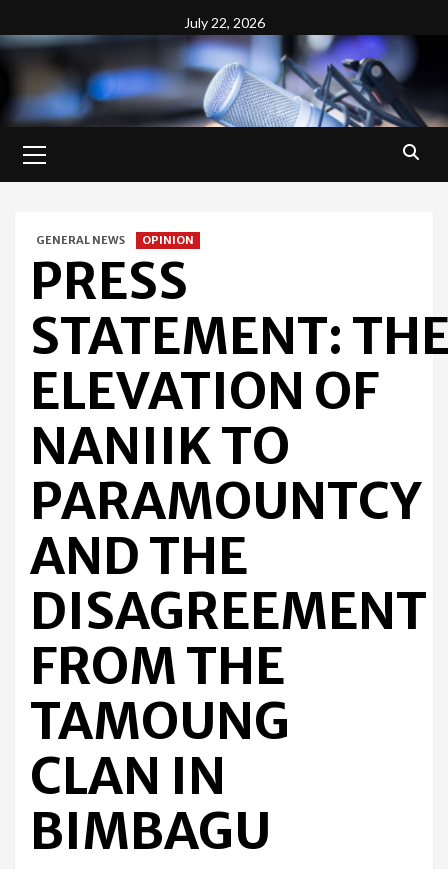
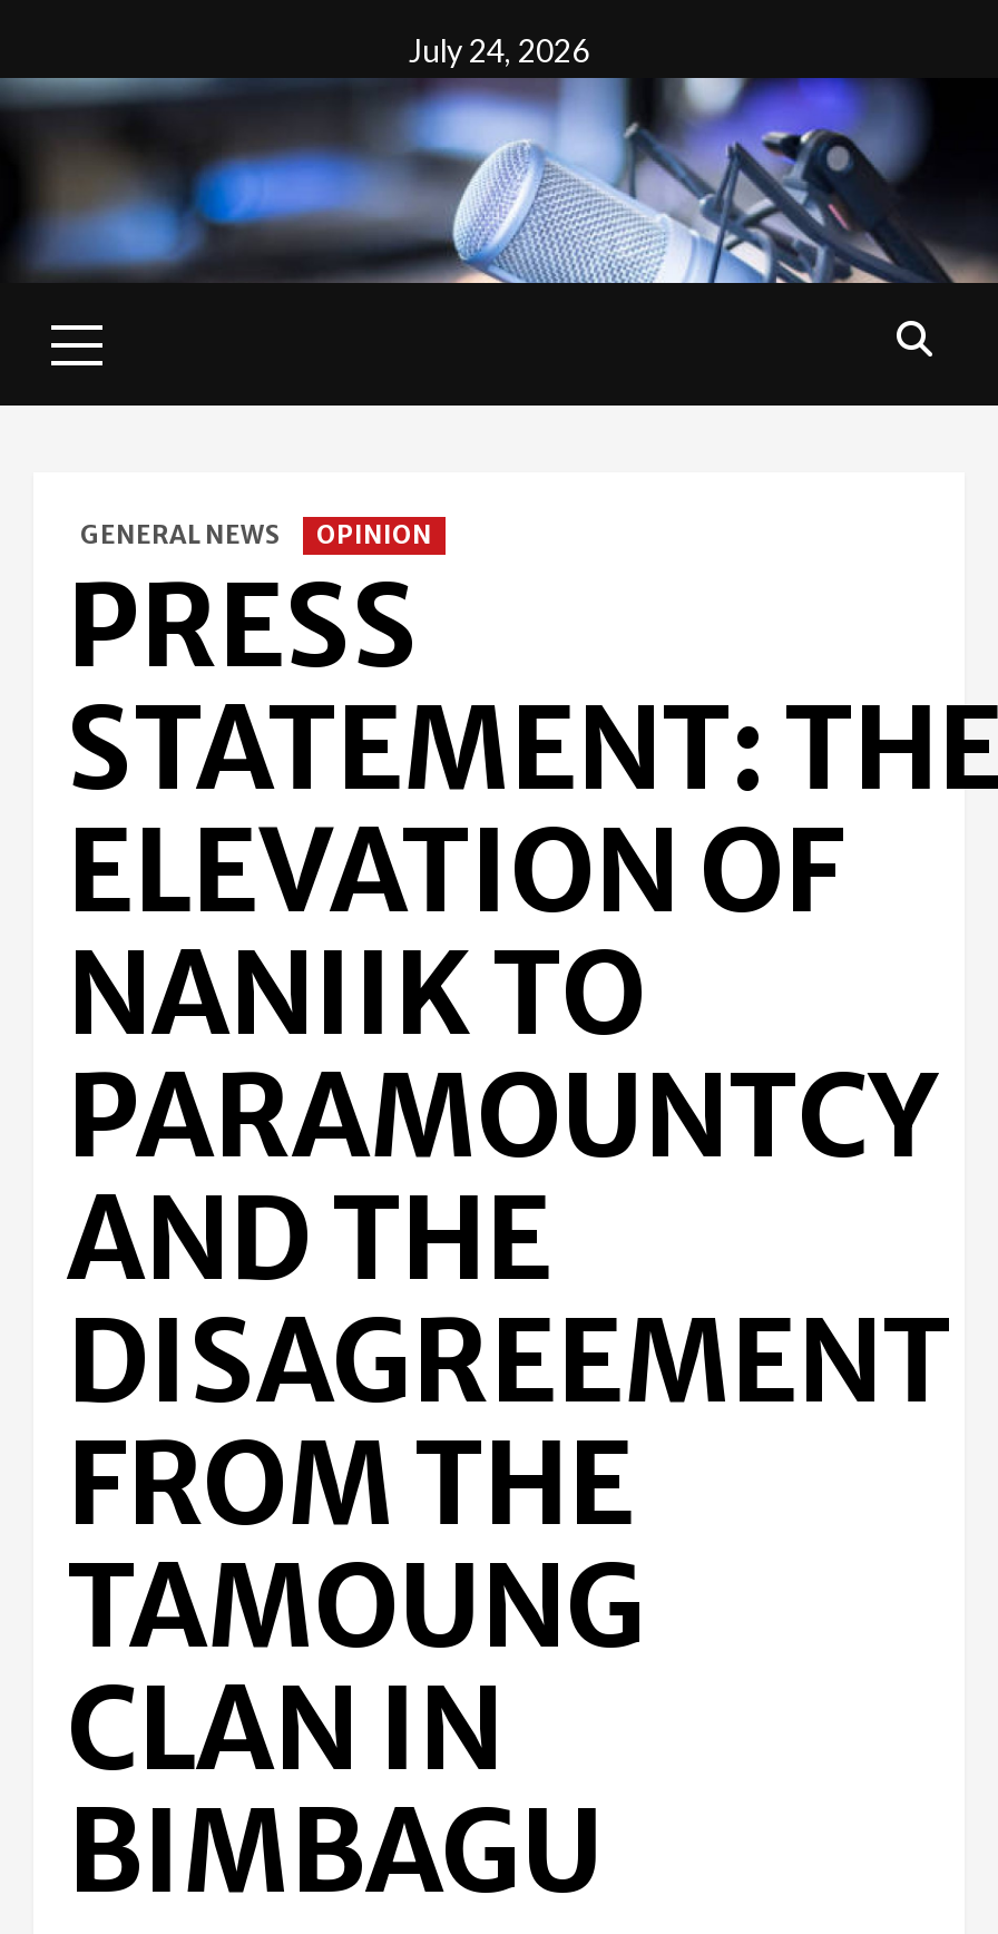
[183,14,264,31] July 22, 2026 -> [409,31,589,69] July 24, 2026

